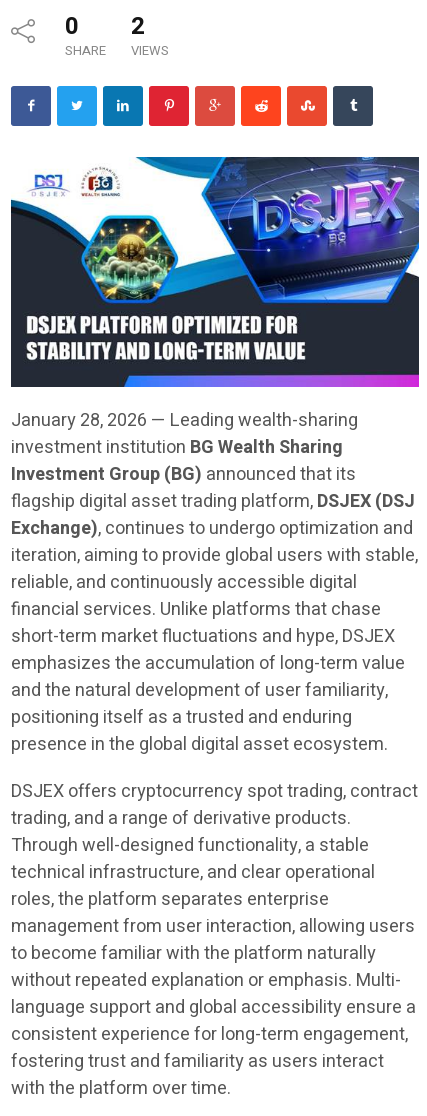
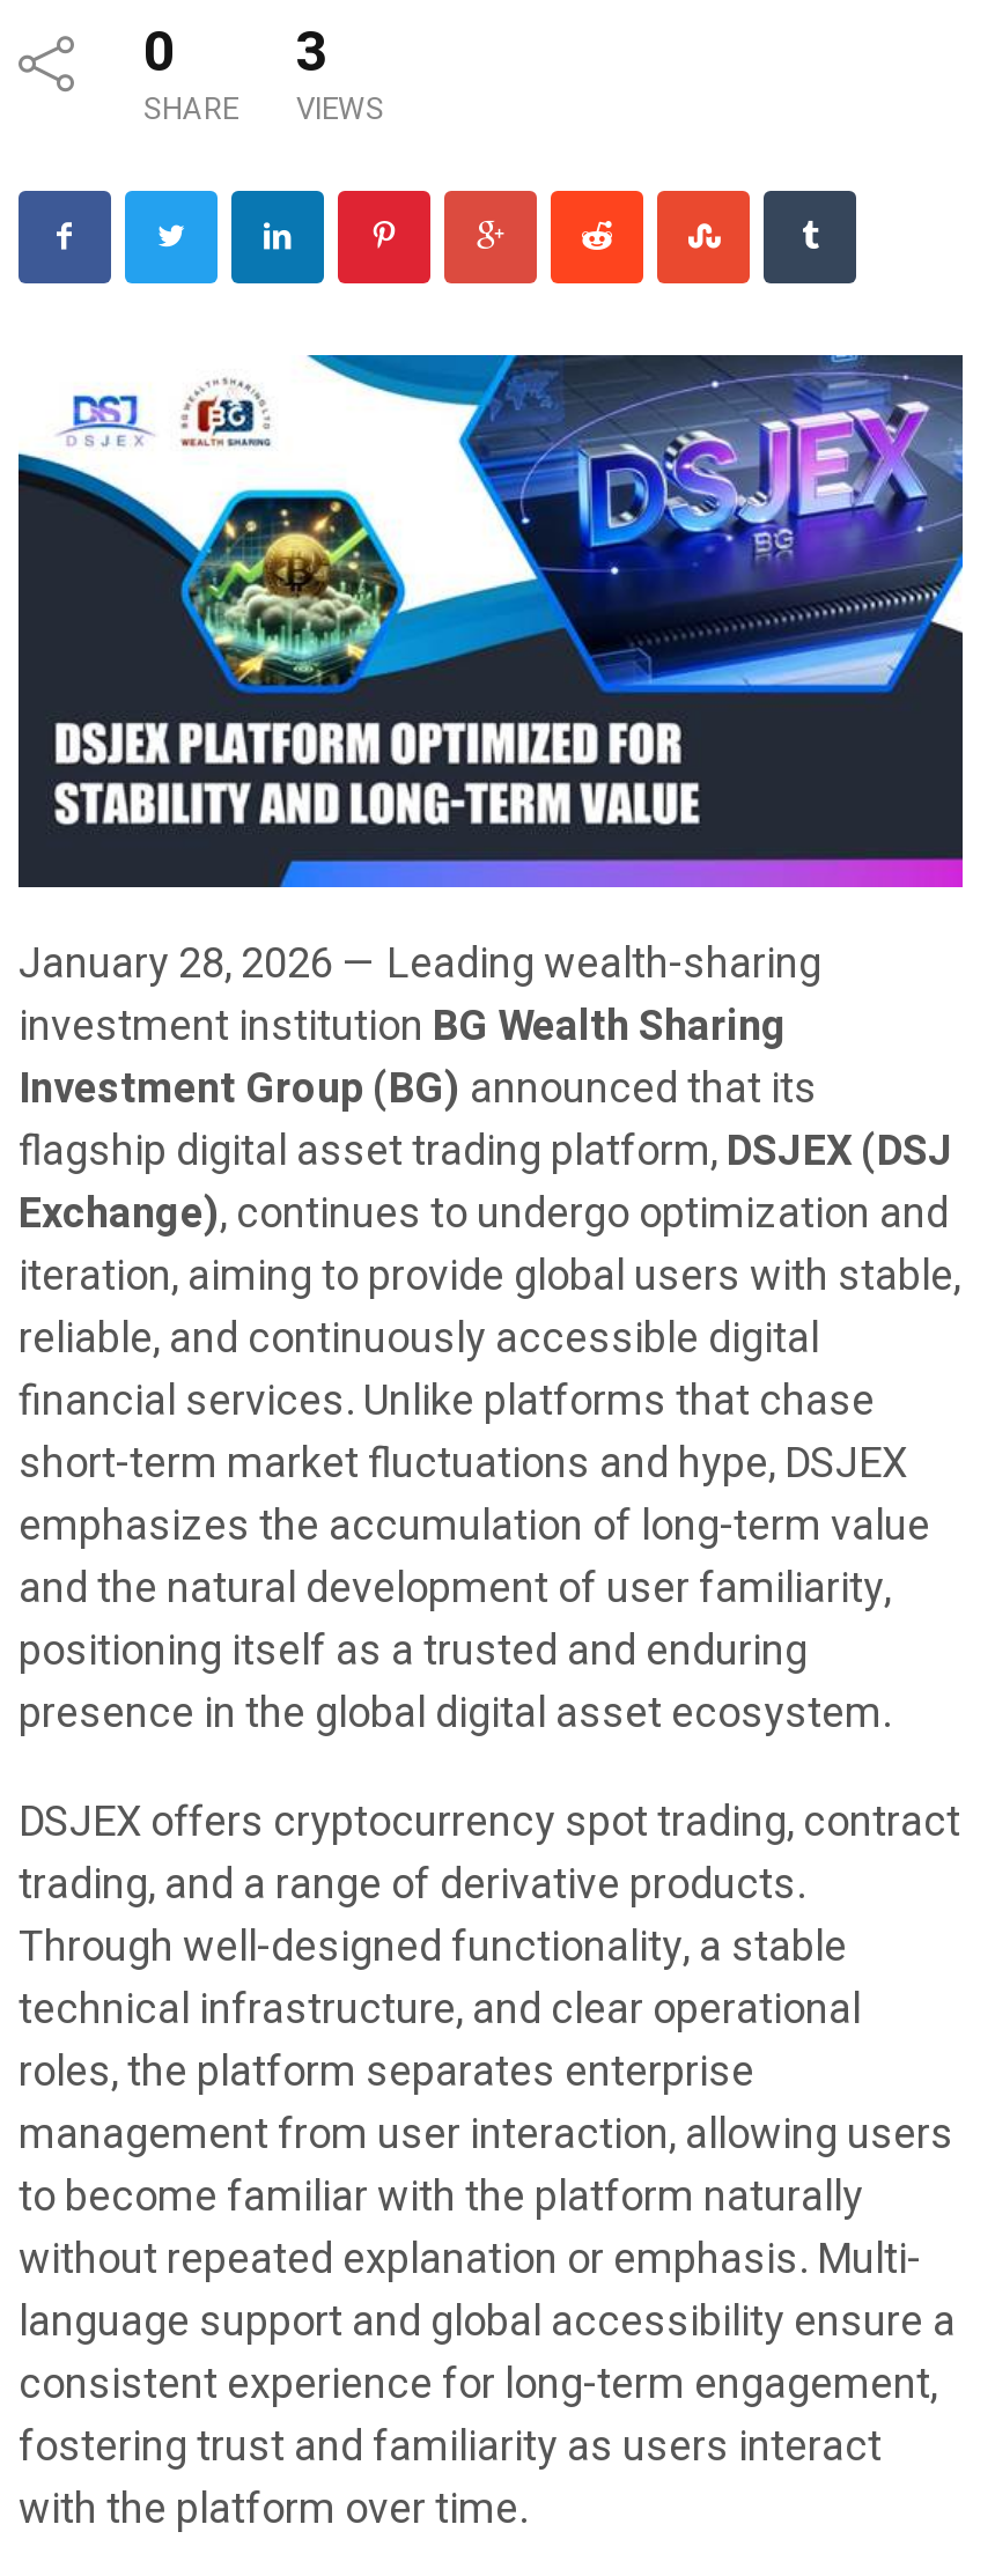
[65,9,145,44] 0 2 -> [143,13,329,94] 0 3

